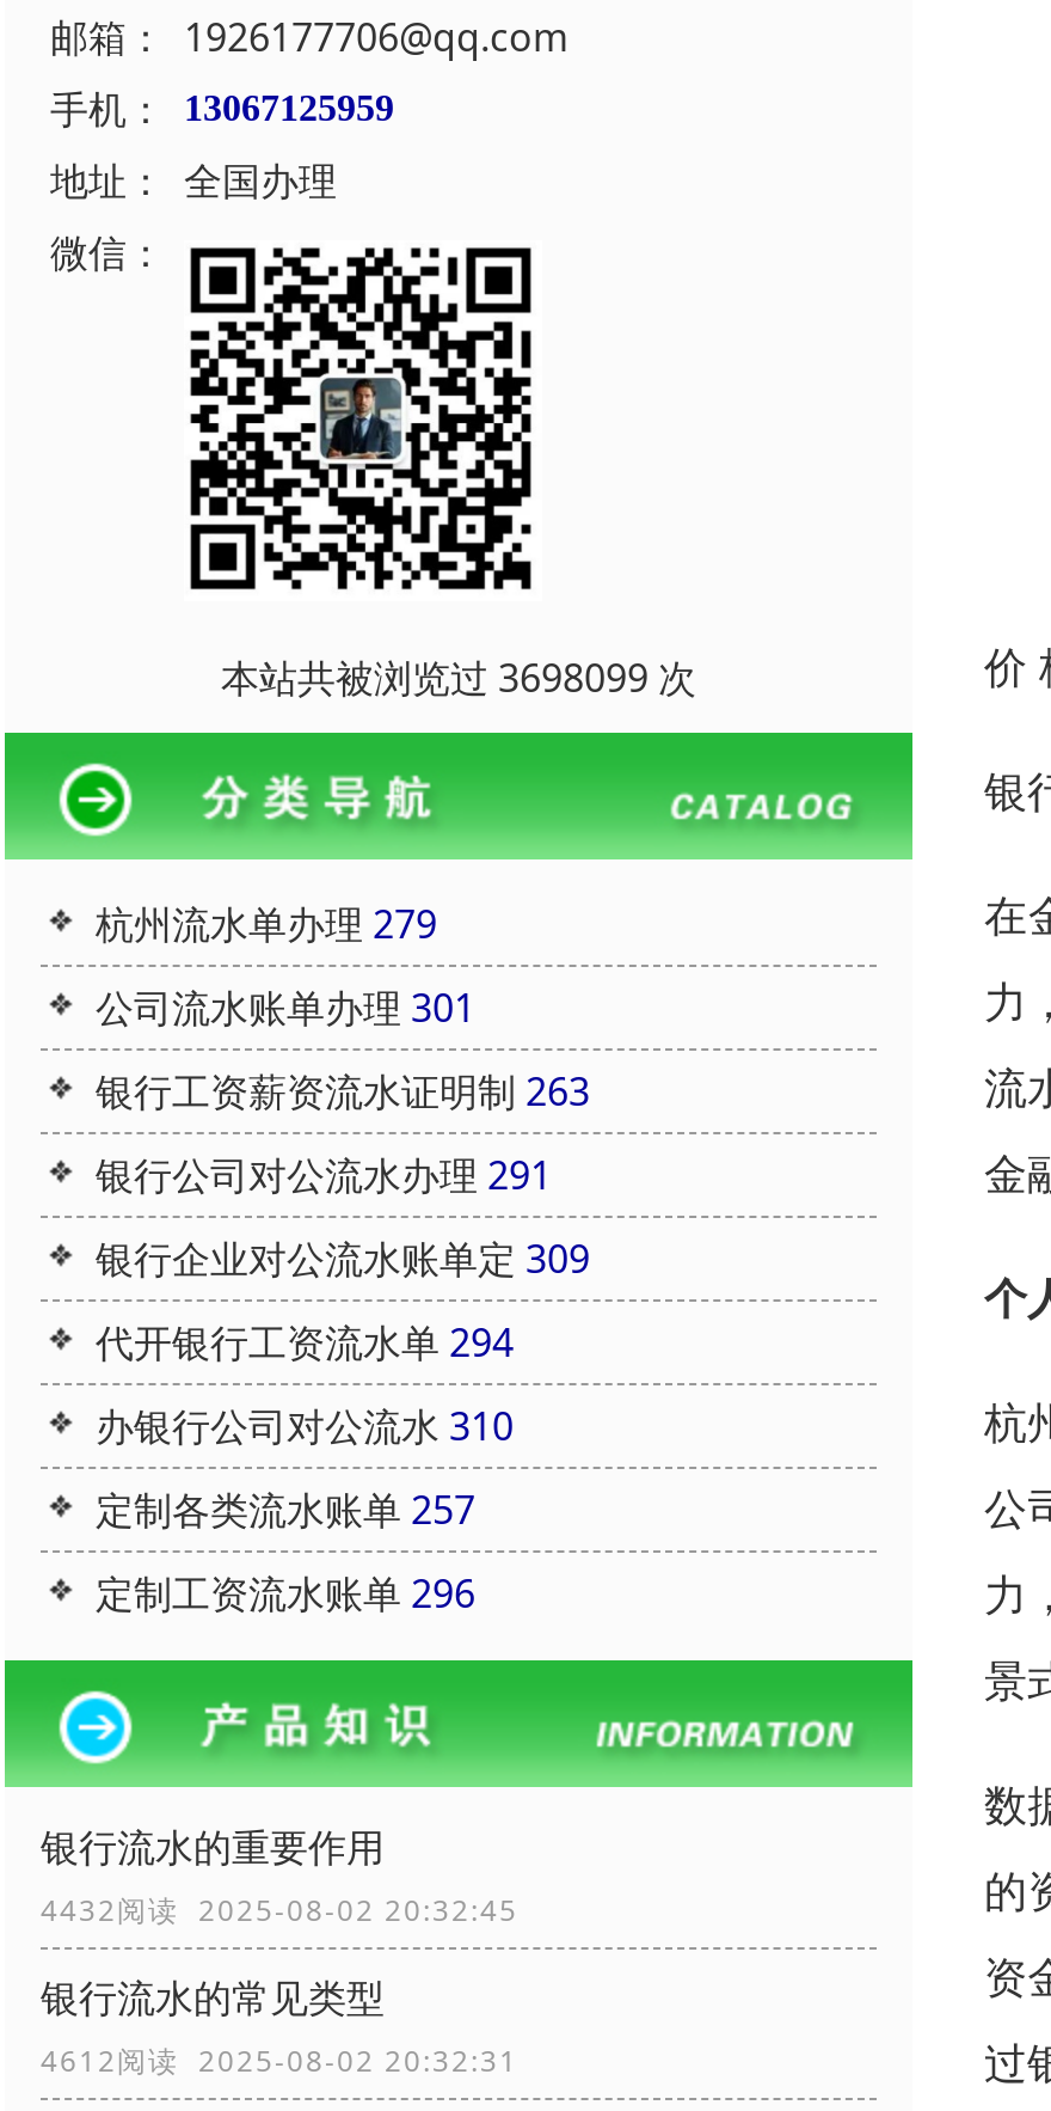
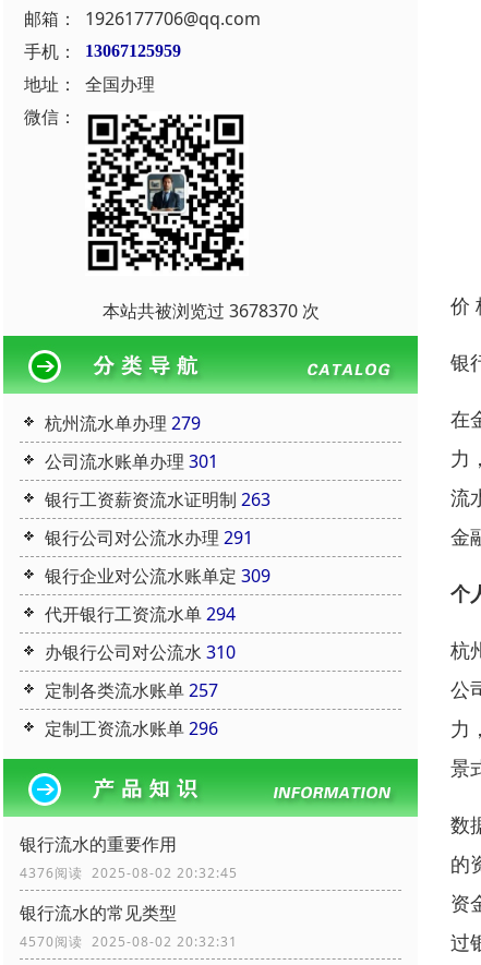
[221,651,696,704] 本站共被浏览过 3698099 次 -> [102,299,319,323] 本站共被浏览过 3678370 次
[41,1889,518,1930] 4432阅读 2025-08-02 20:32:45 -> [20,863,238,882] 4376阅读 2025-08-02 20:32:45
[41,2040,518,2081] 4612阅读 2025-08-02 20:32:31 -> [20,932,238,951] 4570阅读 2025-08-02 20:32:31

